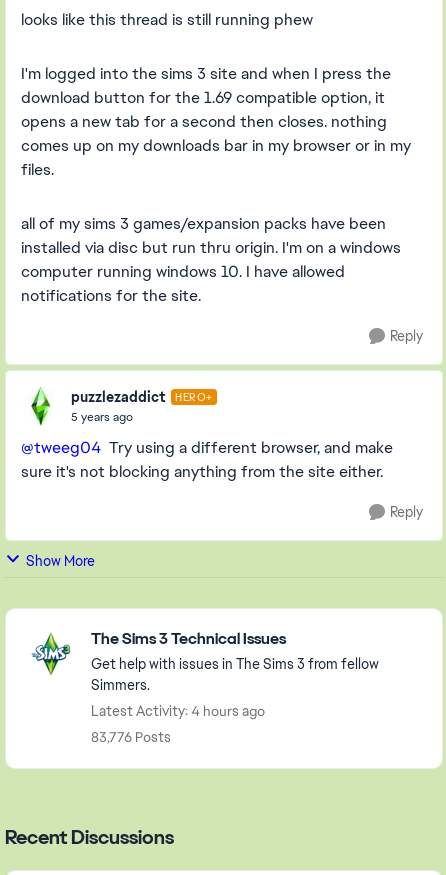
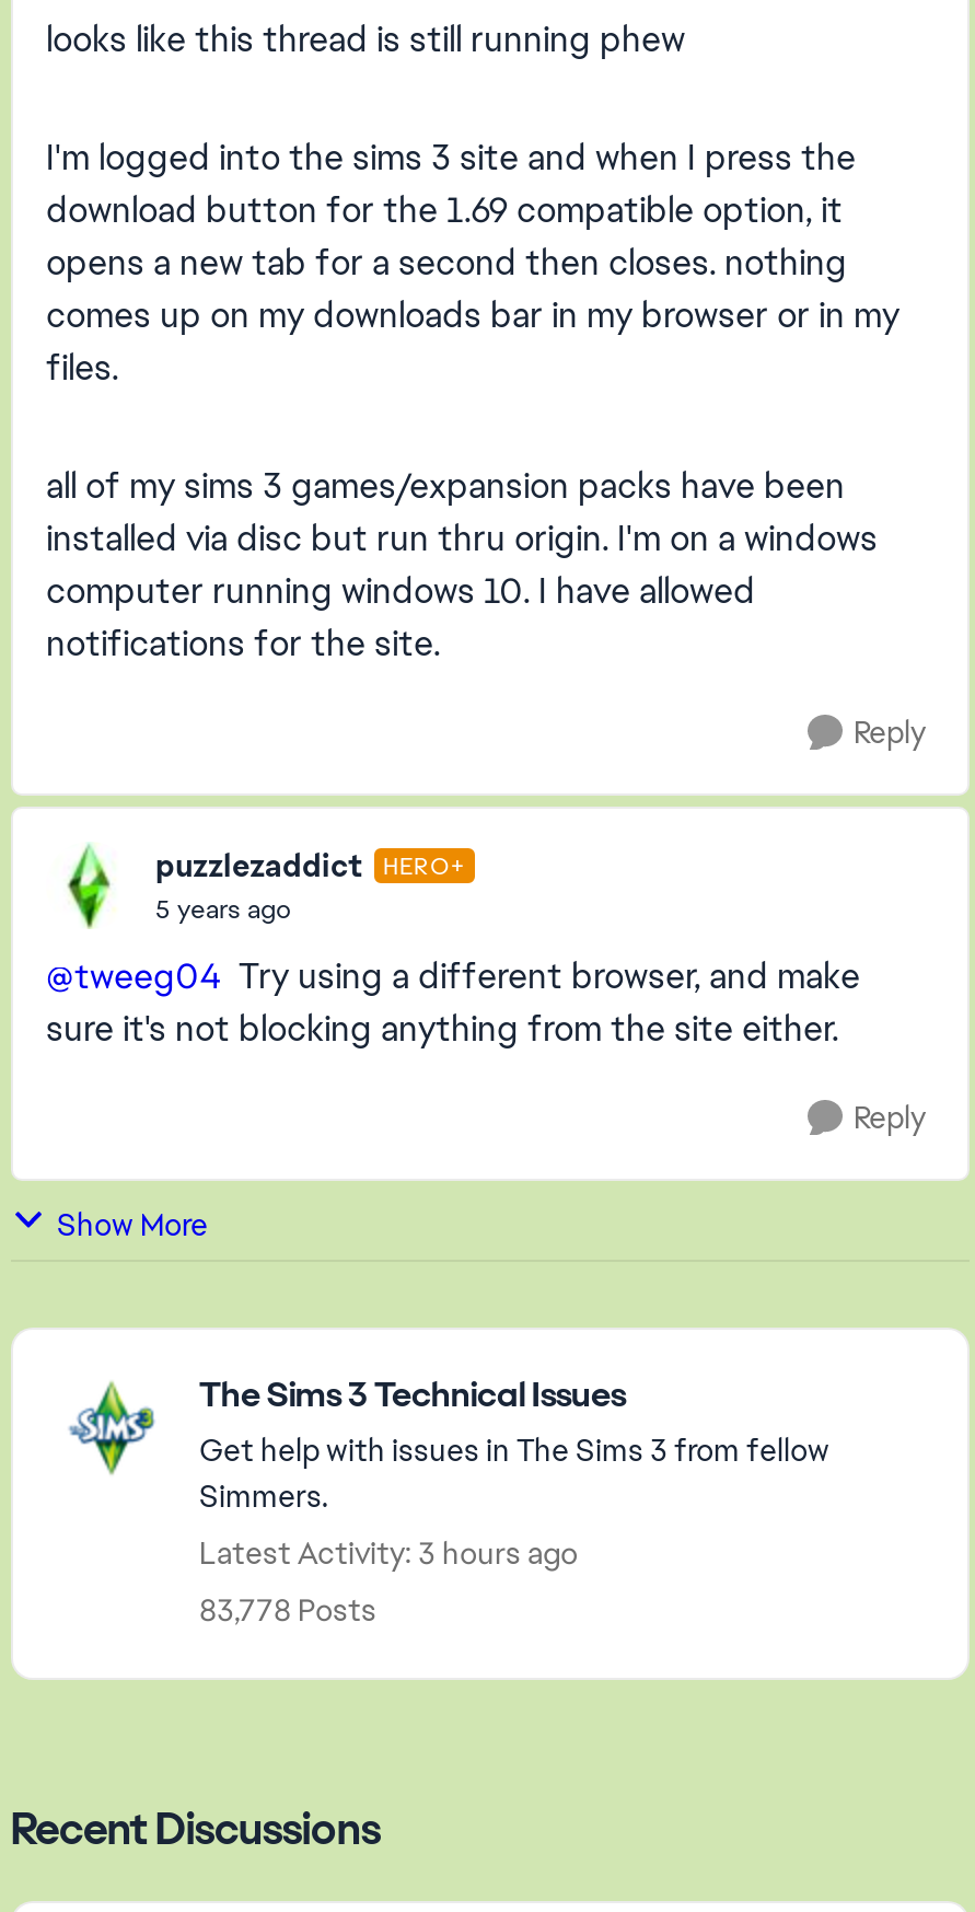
[91,702,265,720] Latest Activity: 4 hours ago -> [199,1533,578,1573] Latest Activity: 3 hours ago
[91,728,171,746] 83,776 Posts -> [199,1590,376,1630] 83,778 Posts

